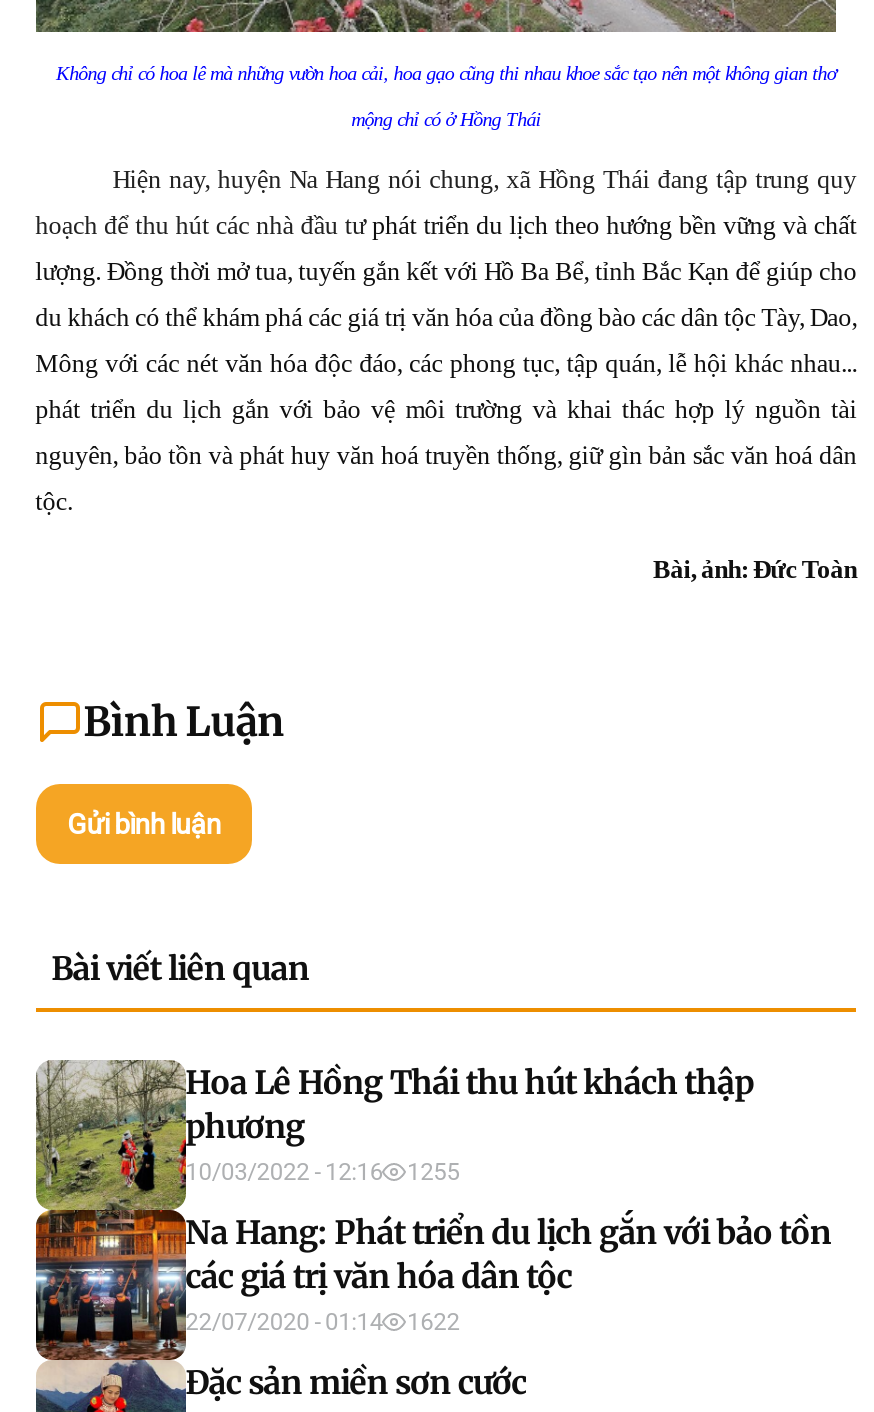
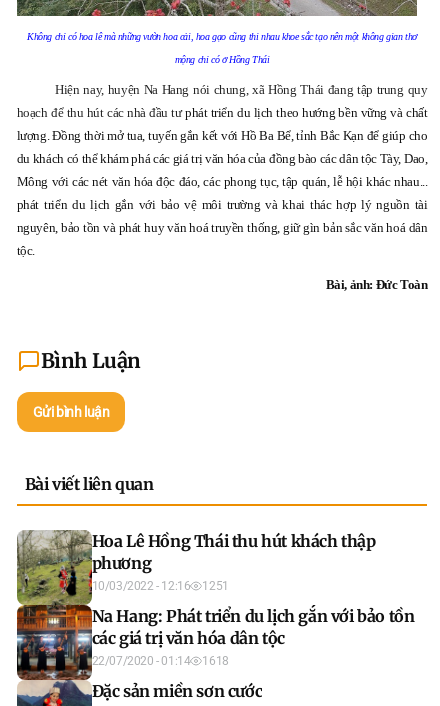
[407,1158,460,1186] 1255 -> [202,579,229,593] 1251
[185,1308,460,1336] 22/07/2020 - 01:14 1622 -> [92,654,229,668] 22/07/2020 - 01:14 1618

